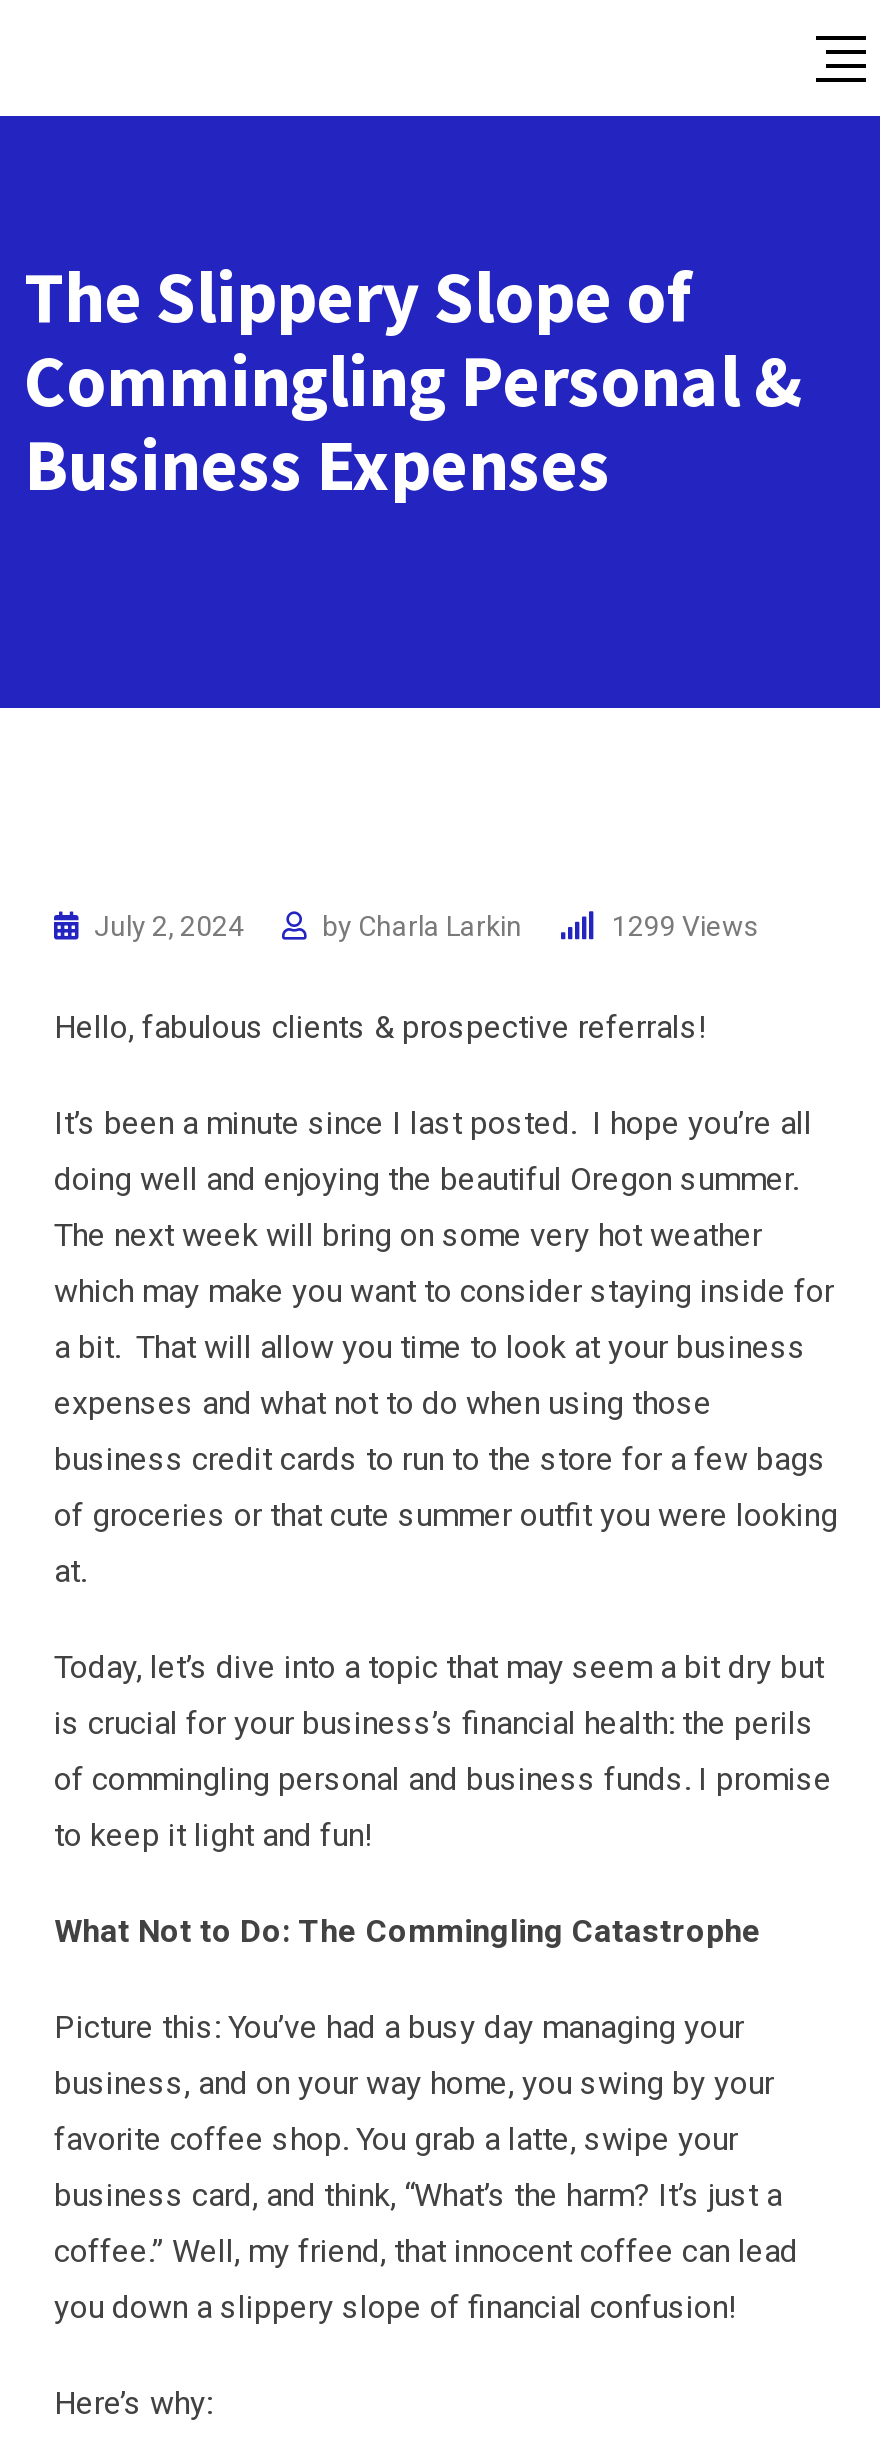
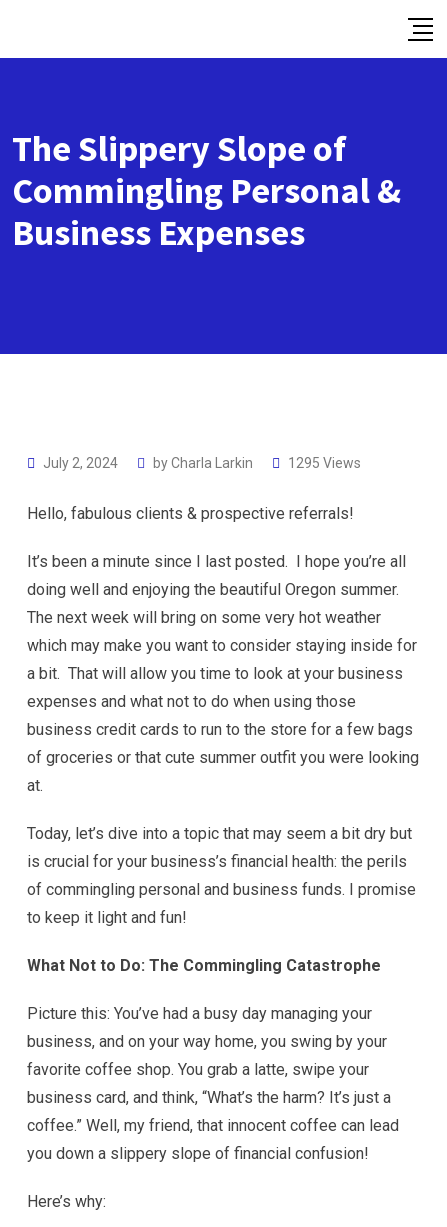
[612,910,758,942] 1299 Views -> [288,455,361,471] 1295 Views

